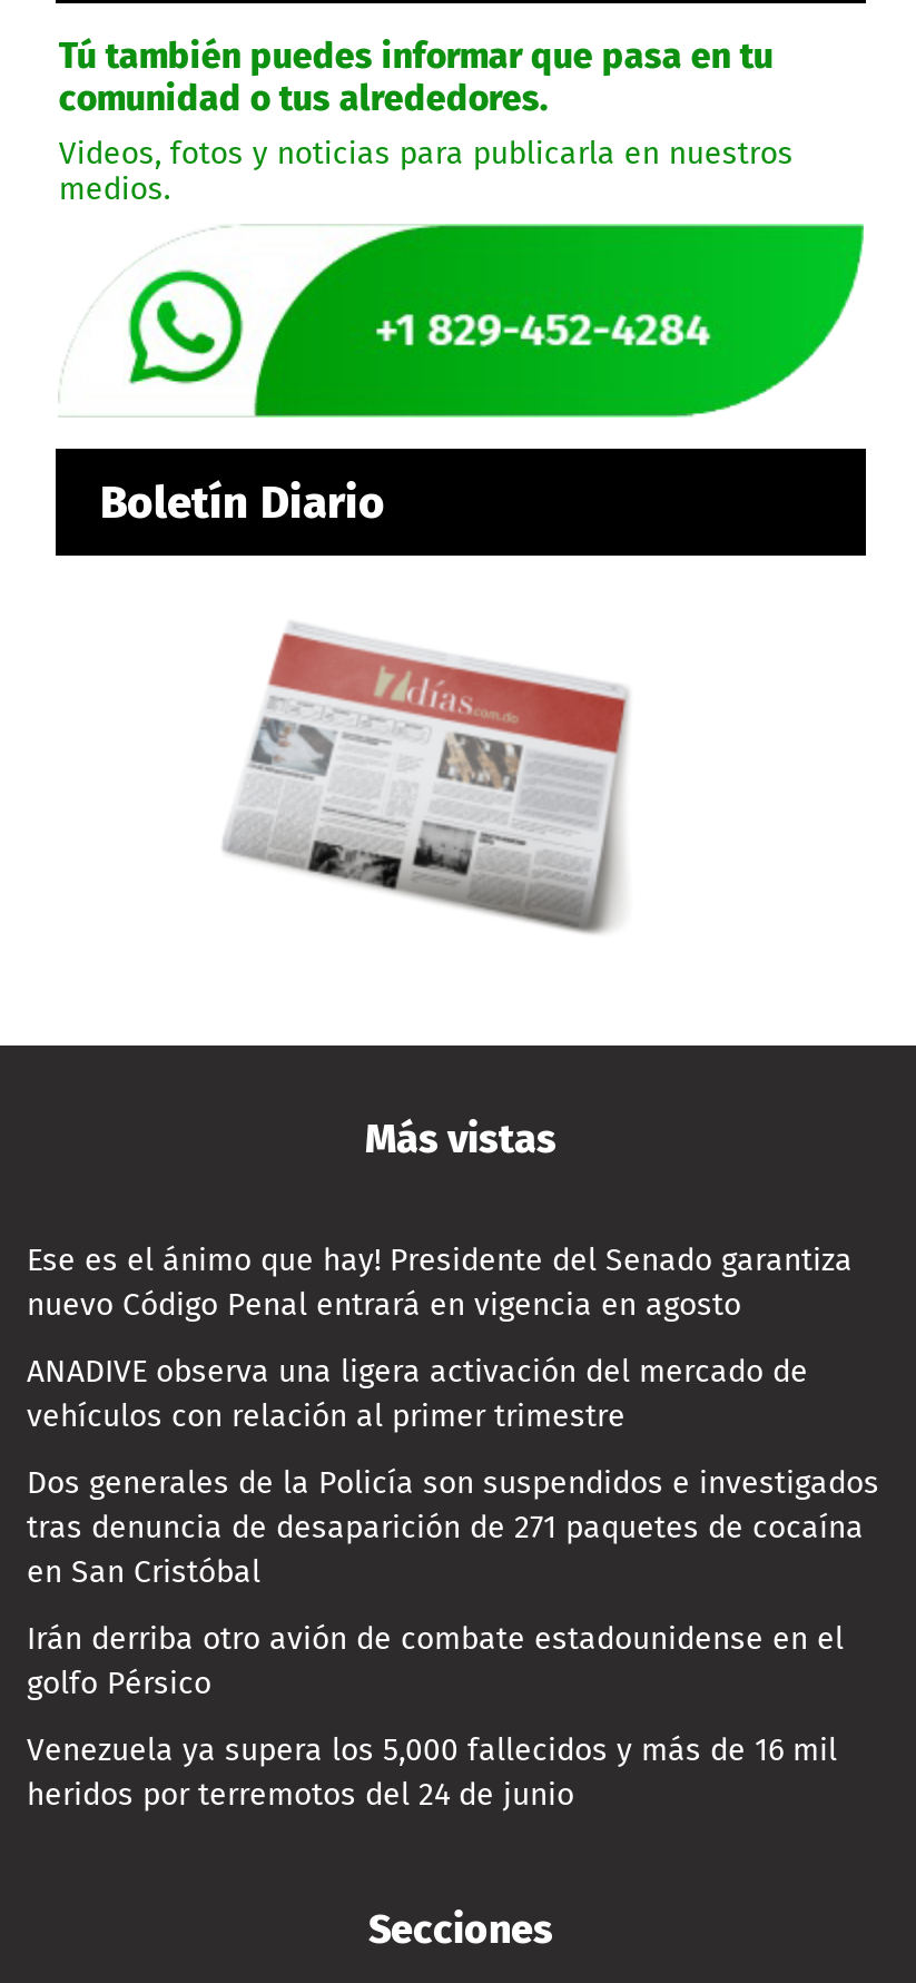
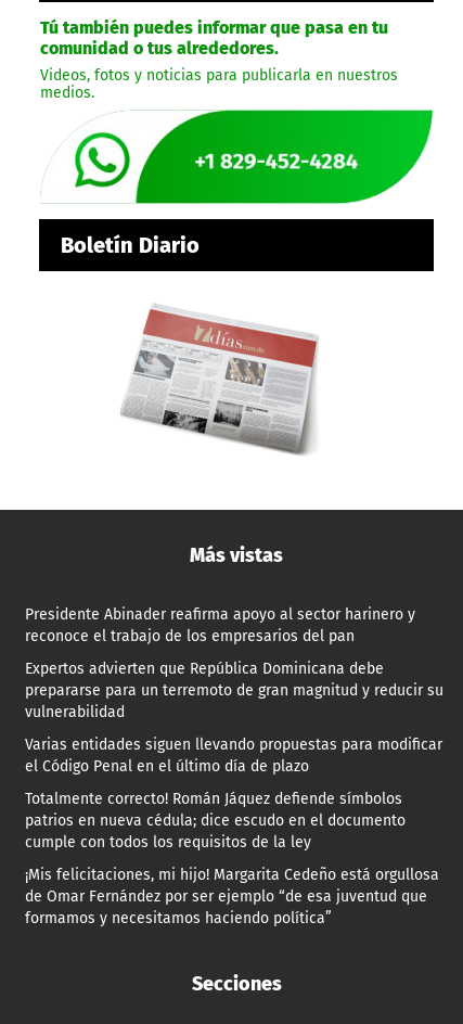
[27,1242,853,1325] Ese es el ánimo que hay! Presidente del Senado garantiza | nuevo Código Penal entrará en vigencia en agosto -> [25,606,415,646] Presidente Abinader reafirma apoyo al sector harinero y | reconoce el trabajo de los empresarios del pan
[27,1354,808,1436] ANADIVE observa una ligera activación del mercado de | vehículos con relación al primer trimestre -> [25,660,443,722] Expertos advierten que República Dominicana debe | prepararse para un terremoto de gran magnitud y reducir su | vulnerabilidad
[27,1465,879,1592] Dos generales de la Policía son suspendidos e investigados | tras denuncia de desaparición de 271 paquetes de cocaína | en San Cristóbal -> [25,736,442,776] Varias entidades siguen llevando propuestas para modificar | el Código Penal en el último día de plazo
[27,1621,844,1703] Irán derriba otro avión de combate estadounidense en el | golfo Pérsico -> [25,790,406,852] Totalmente correcto! Román Jáquez defiende símbolos | patrios en nueva cédula; dice escudo en el documento | cumple con todos los requisitos de la ley
[27,1732,837,1815] Venezuela ya supera los 5,000 fallecidos y más de 16 mil | heridos por terremotos del 24 de junio -> [25,866,439,928] ¡Mis felicitaciones, mi hijo! Margarita Cedeño está orgullosa | de Omar Fernández por ser ejemplo “de esa juventud que | formamos y necesitamos haciendo política”

